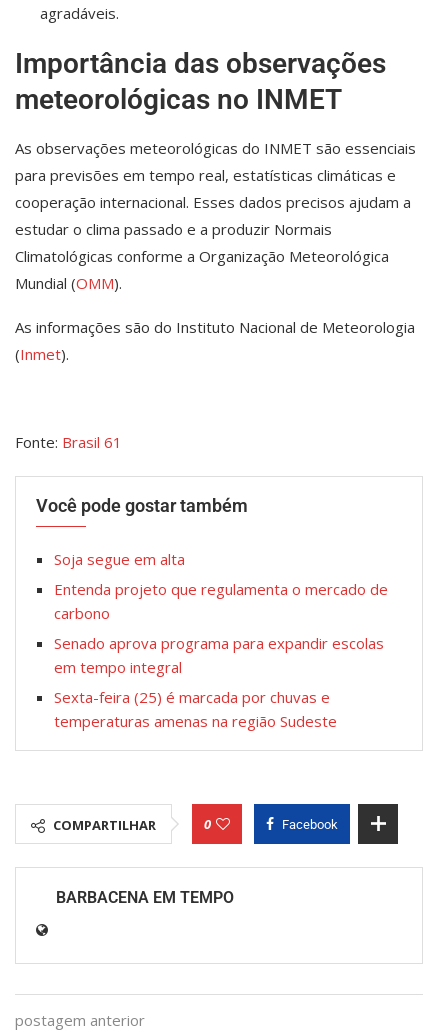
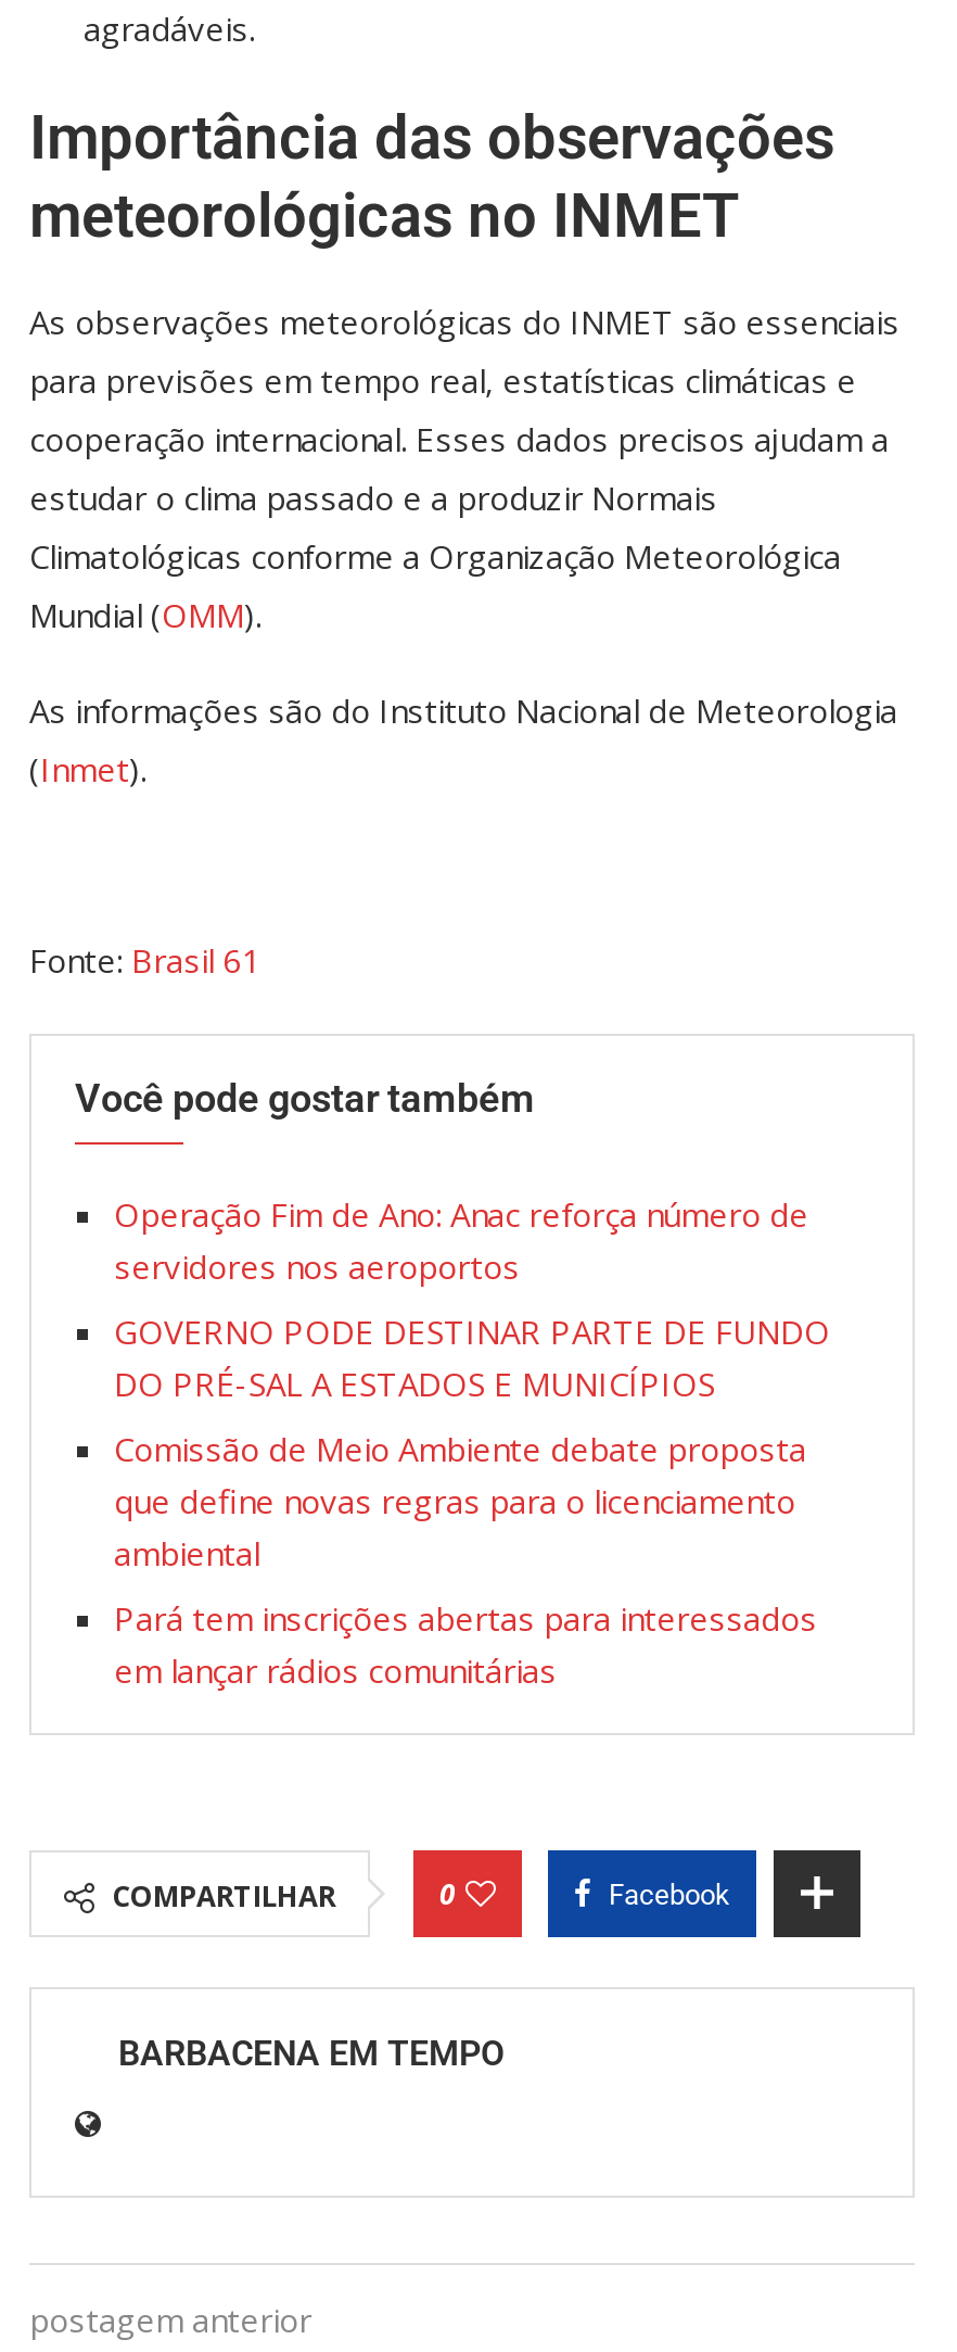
[54,549,185,569] Soja segue em alta -> [114,1193,808,1289] Operação Fim de Ano: Anac reforça número de | servidores nos aeroportos
[54,579,388,623] Entenda projeto que regulamenta o mercado de | carbono -> [114,1310,830,1406] GOVERNO PODE DESTINAR PARTE DE FUNDO | DO PRÉ-SAL A ESTADOS E MUNICÍPIOS
[54,633,384,677] Senado aprova programa para expandir escolas | em tempo integral -> [114,1428,806,1575] Comissão de Meio Ambiente debate proposta | que define novas regras para o licenciamento | ambiental
[54,687,337,731] Sexta-feira (25) é marcada por chuvas e | temperaturas amenas na região Sudeste -> [114,1597,817,1693] Pará tem inscrições abertas para interessados | em lançar rádios comunitárias

